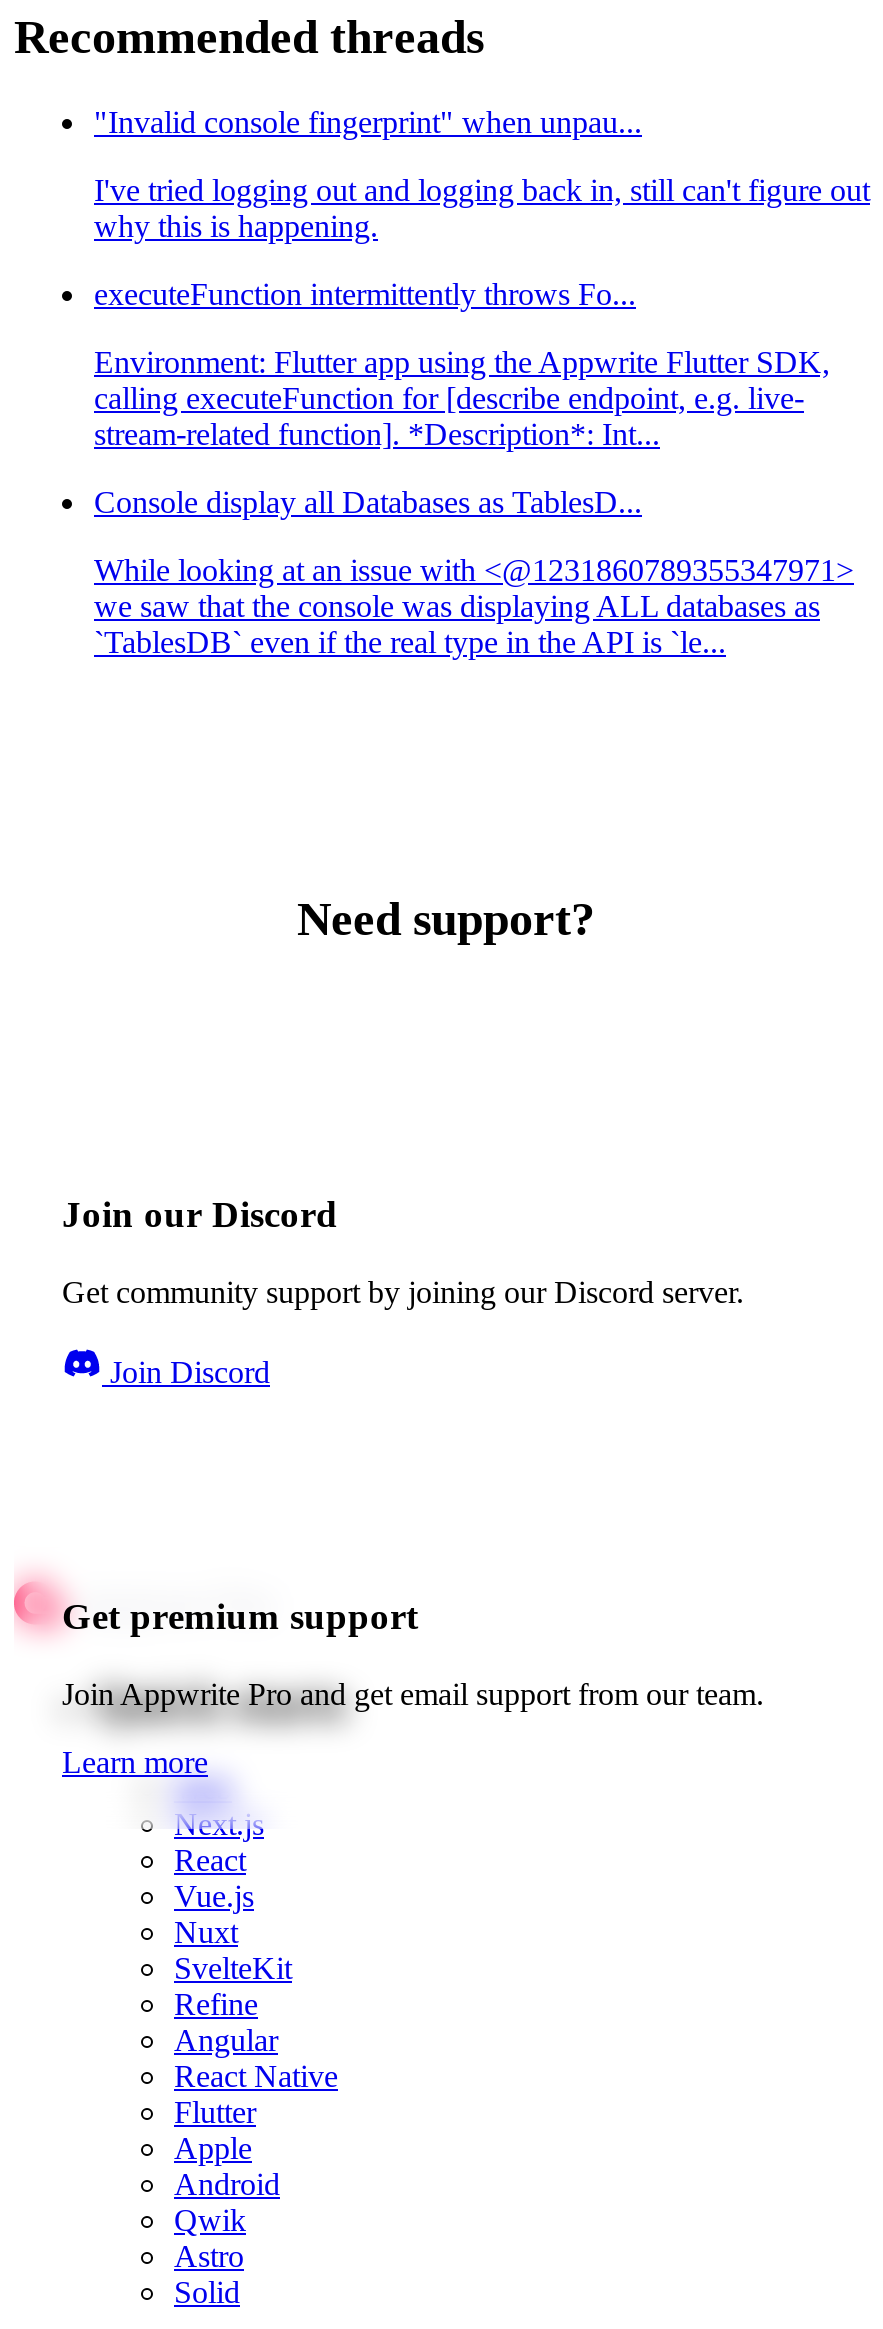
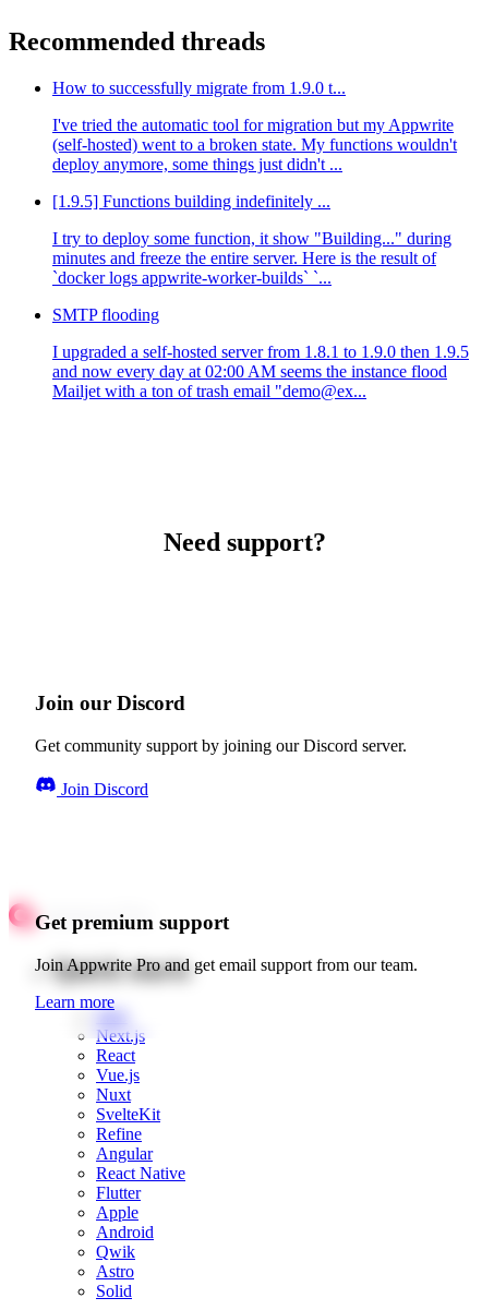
[94,105,642,139] "Invalid console fingerprint" when unpau... -> [52,79,346,97] How to successfully migrate from 1.9.0 t...
[94,173,870,243] I've tried logging out and logging back in, still can't figure out | why this is happening. -> [52,116,457,174] I've tried the automatic tool for migration but my Appwrite | (self-hosted) went to a broken state. My functions wouldn't | deploy anymore, some things just didn't ...
[94,277,636,311] executeFunction intermittently throws Fo... -> [52,192,330,211] [1.9.5] Functions building indefinitely ...
[94,345,830,451] Environment: Flutter app using the Appwrite Flutter SDK, | calling executeFunction for [describe endpoint, e.g. live- | stream-related function]. *Description*: Int... -> [52,229,451,287] I try to deploy some function, it show "Building..." during | minutes and freeze the entire server. Here is the result of | `docker logs appwrite-worker-builds` `...
[94,485,642,519] Console display all Databases as TablesD... -> [52,306,159,324] SMTP flooding
[94,553,854,659] While looking at an issue with <@1231860789355347971> | we saw that the console was displaying ALL databases as | `TablesDB` even if the real type in the API is `le... -> [52,343,469,401] I upgraded a self-hosted server from 1.8.1 to 1.9.0 then 1.9.5 | and now every day at 02:00 AM seems the instance flood | Mailjet with a ton of trash email "demo@ex...

